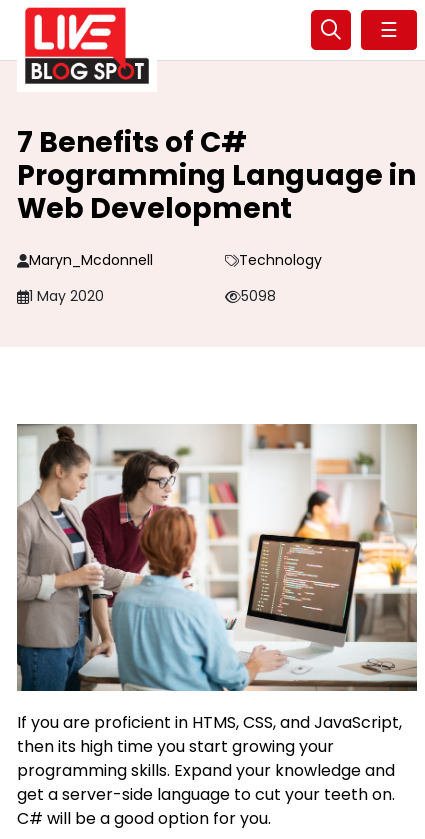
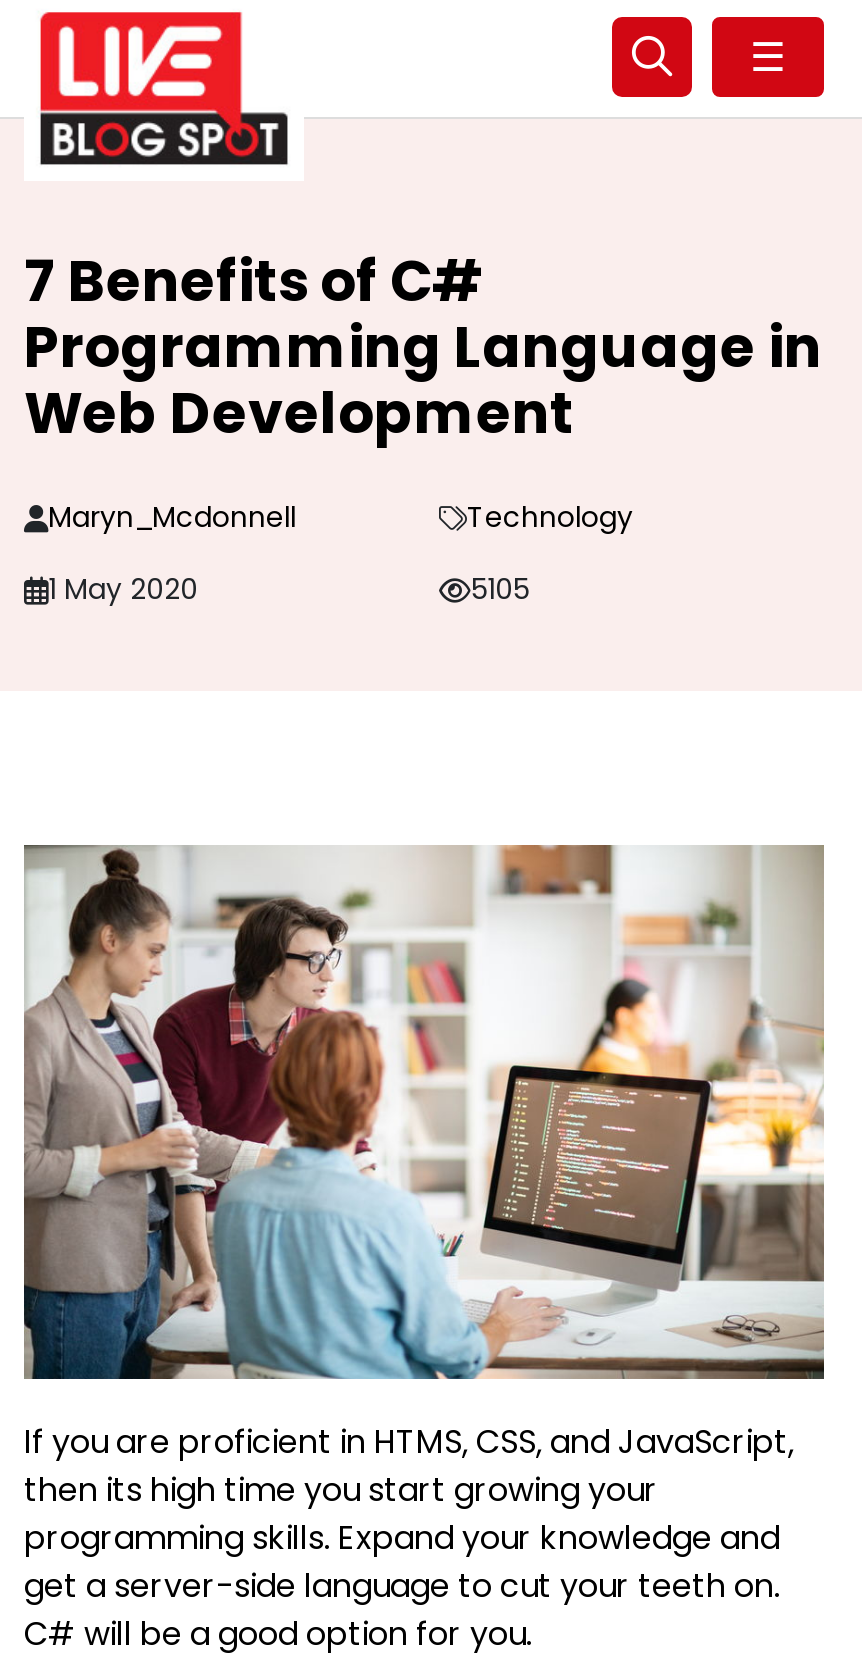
[240,286,275,306] 5098 -> [471,569,529,609] 5105

